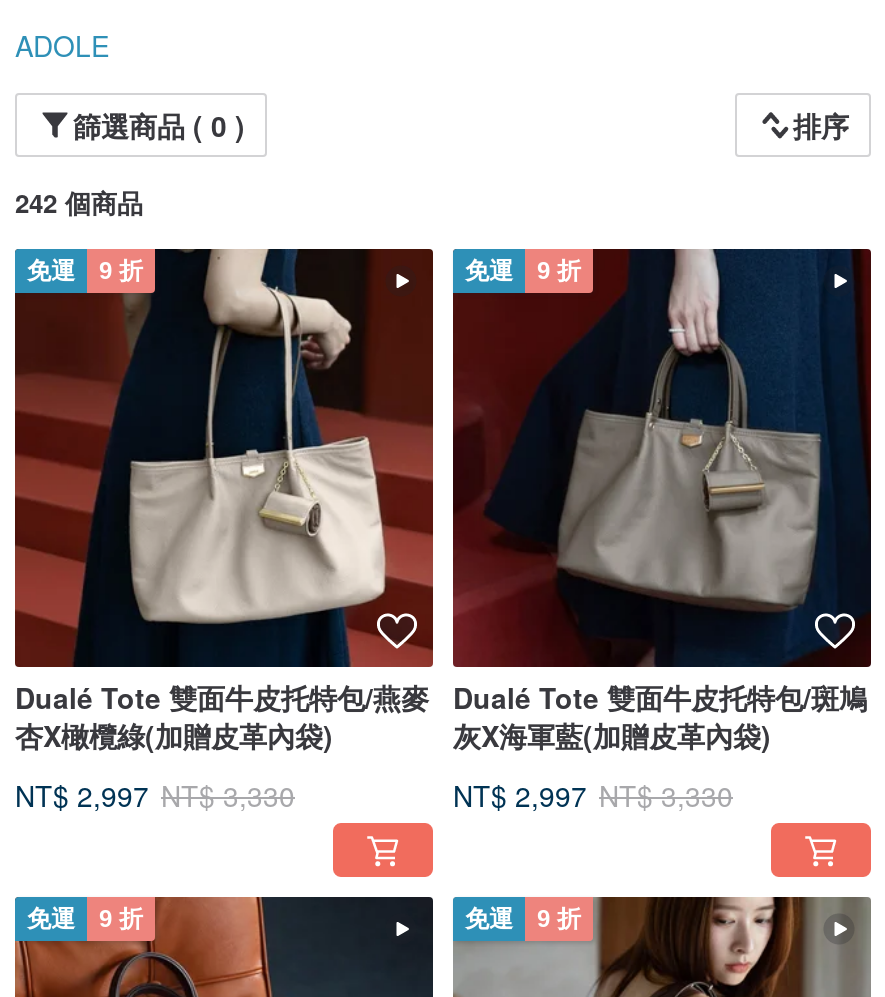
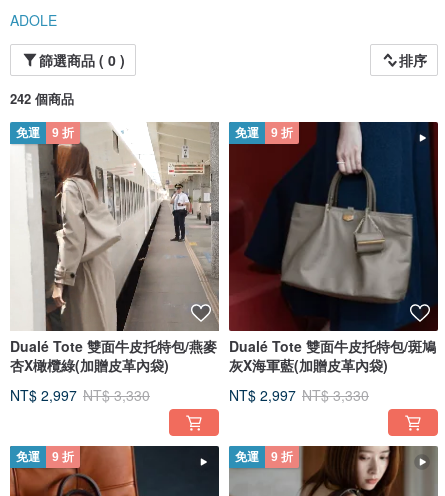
[13,247,435,669] [image] -> [10,122,219,332] [image]

